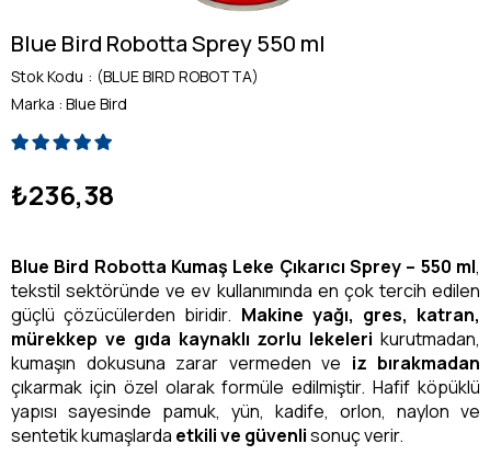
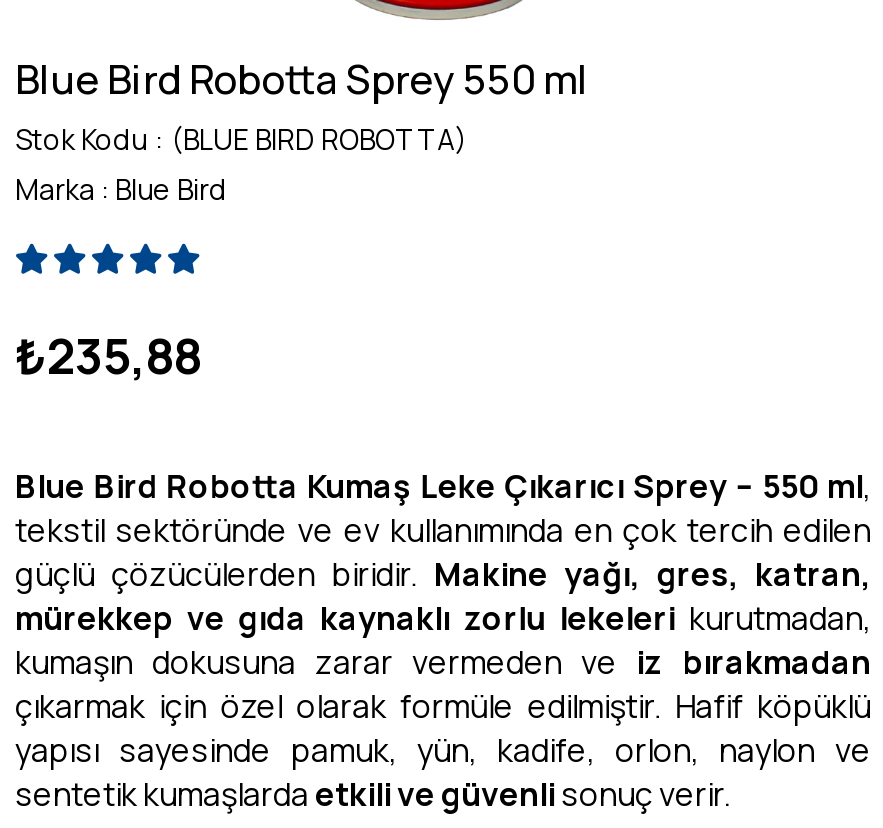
[11,177,114,213] ₺236,38 -> [15,322,201,388] ₺235,88

